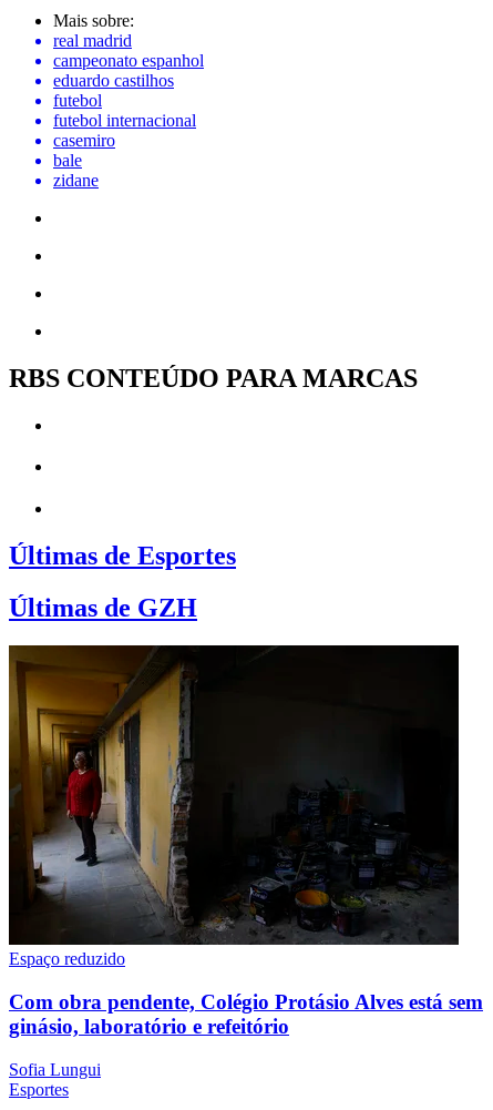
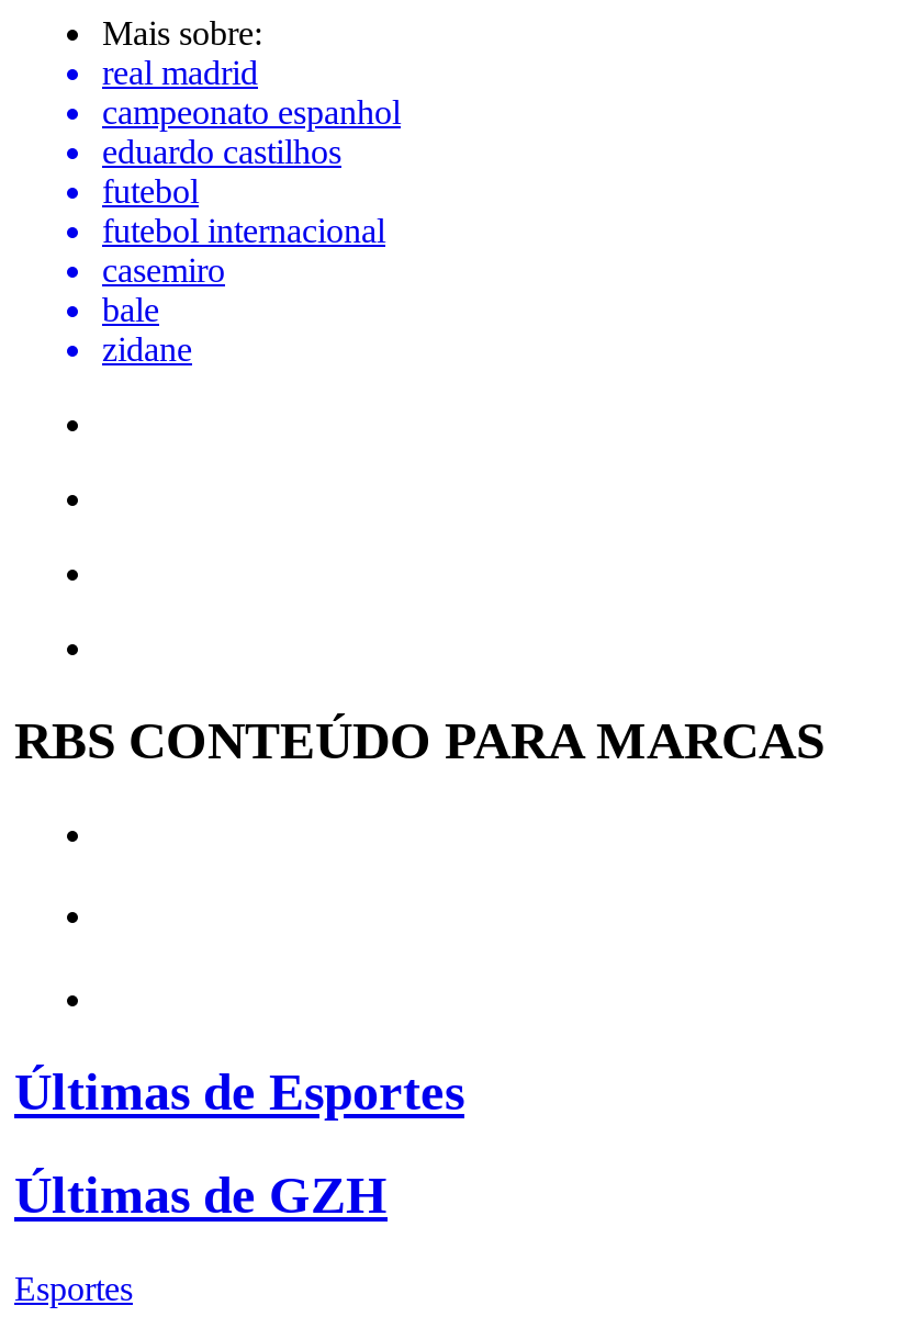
[8,644,483,1078] [image] | Espaço reduzido | Com obra pendente, Colégio Protásio Alves está sem | ginásio, laboratório e refeitório | Sofia Lungui -> none

